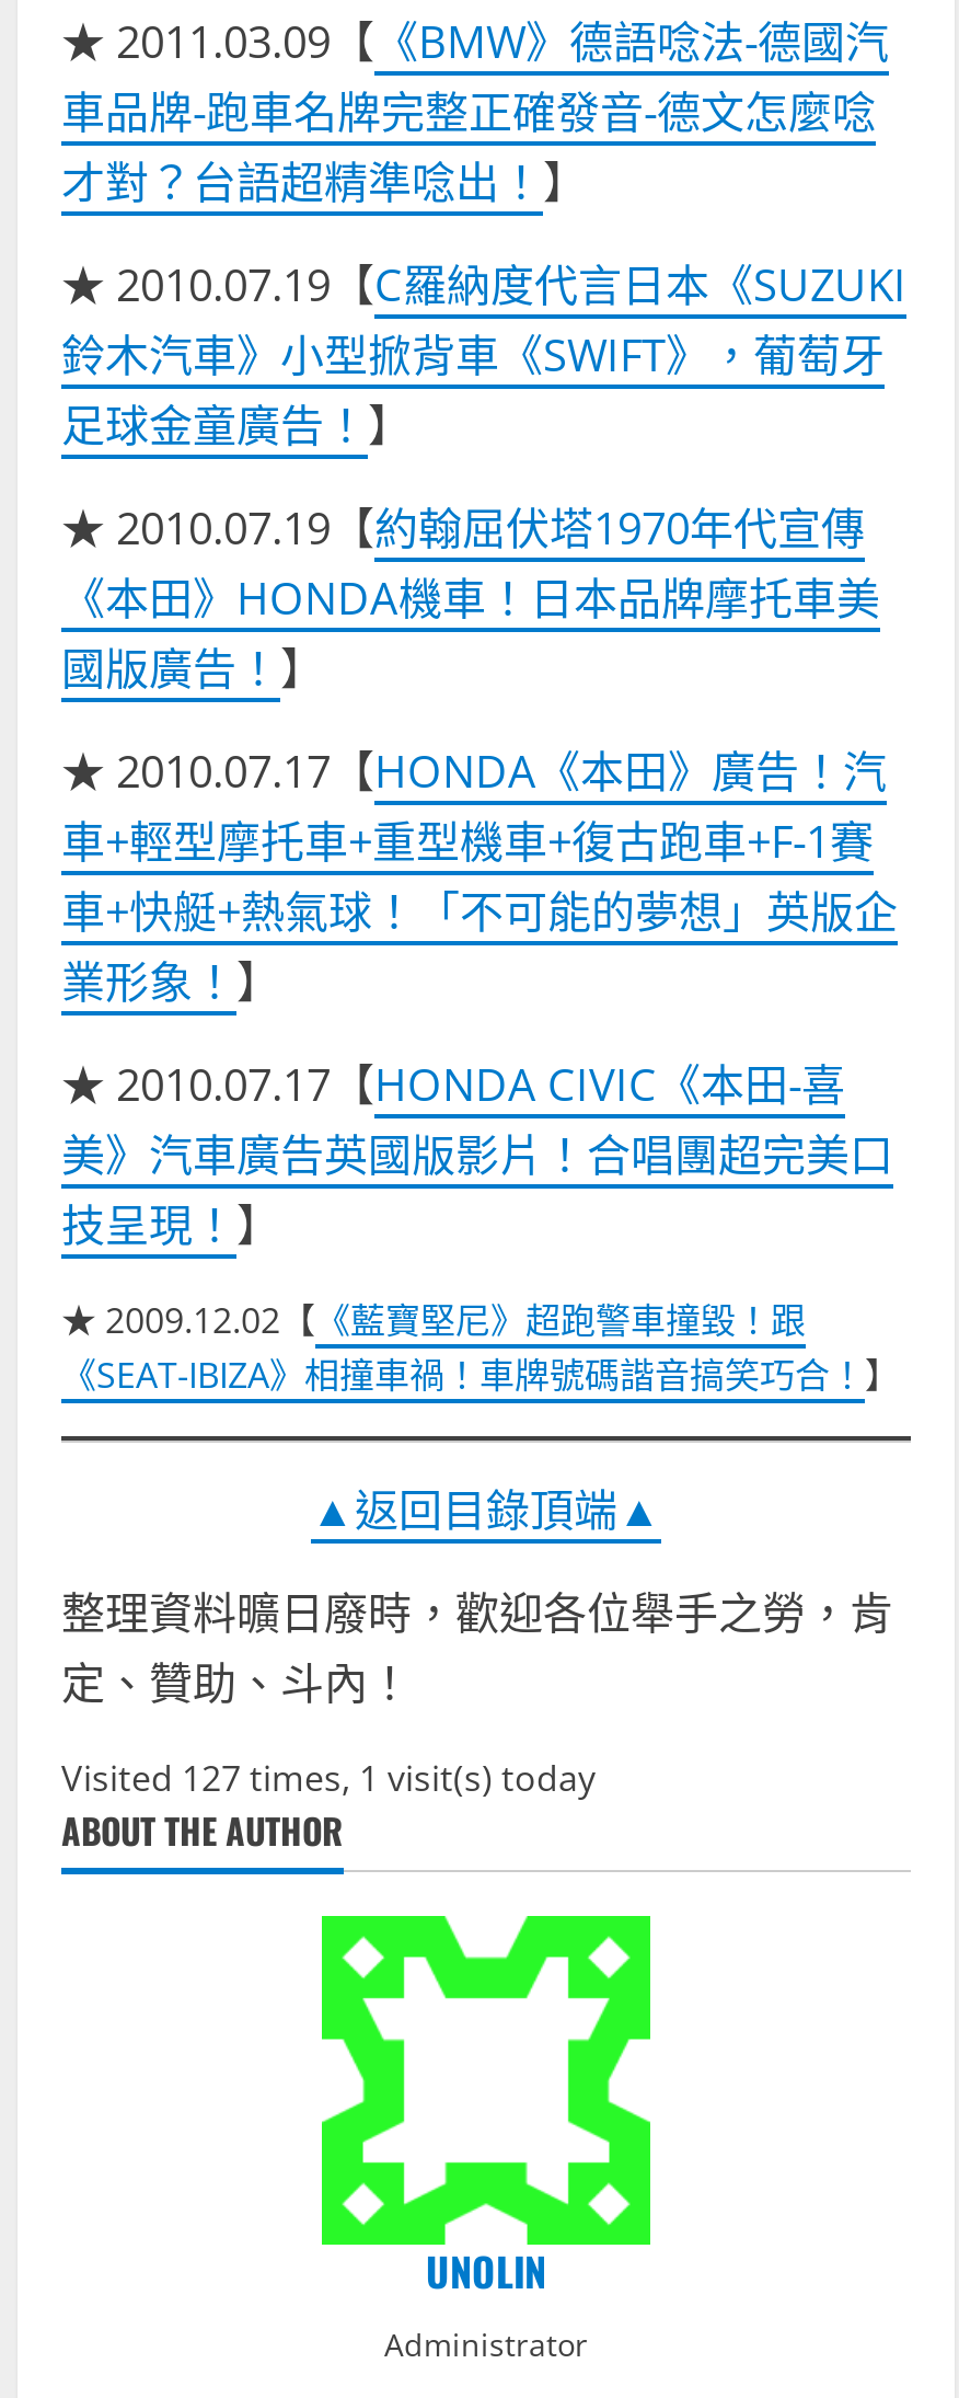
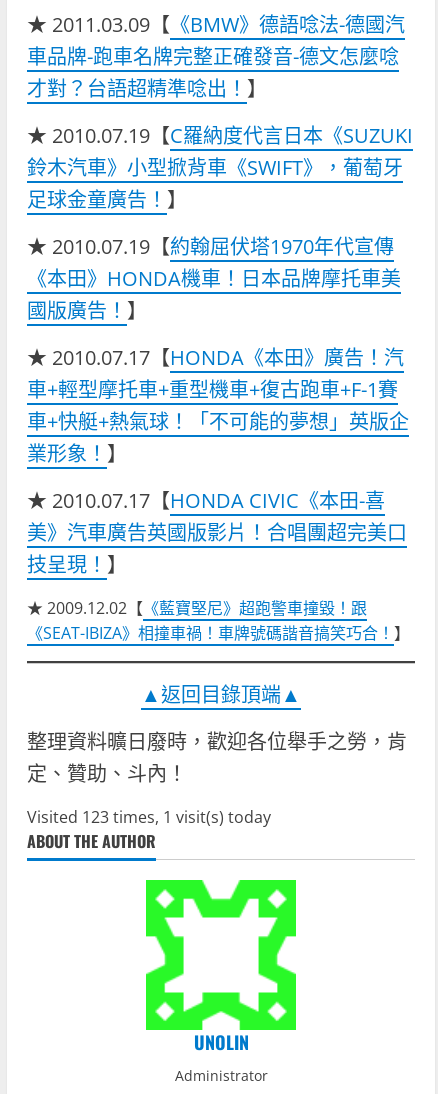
[61,1753,596,1801] Visited 127 times, 1 visit(s) today -> [27,806,271,828] Visited 123 times, 1 visit(s) today

